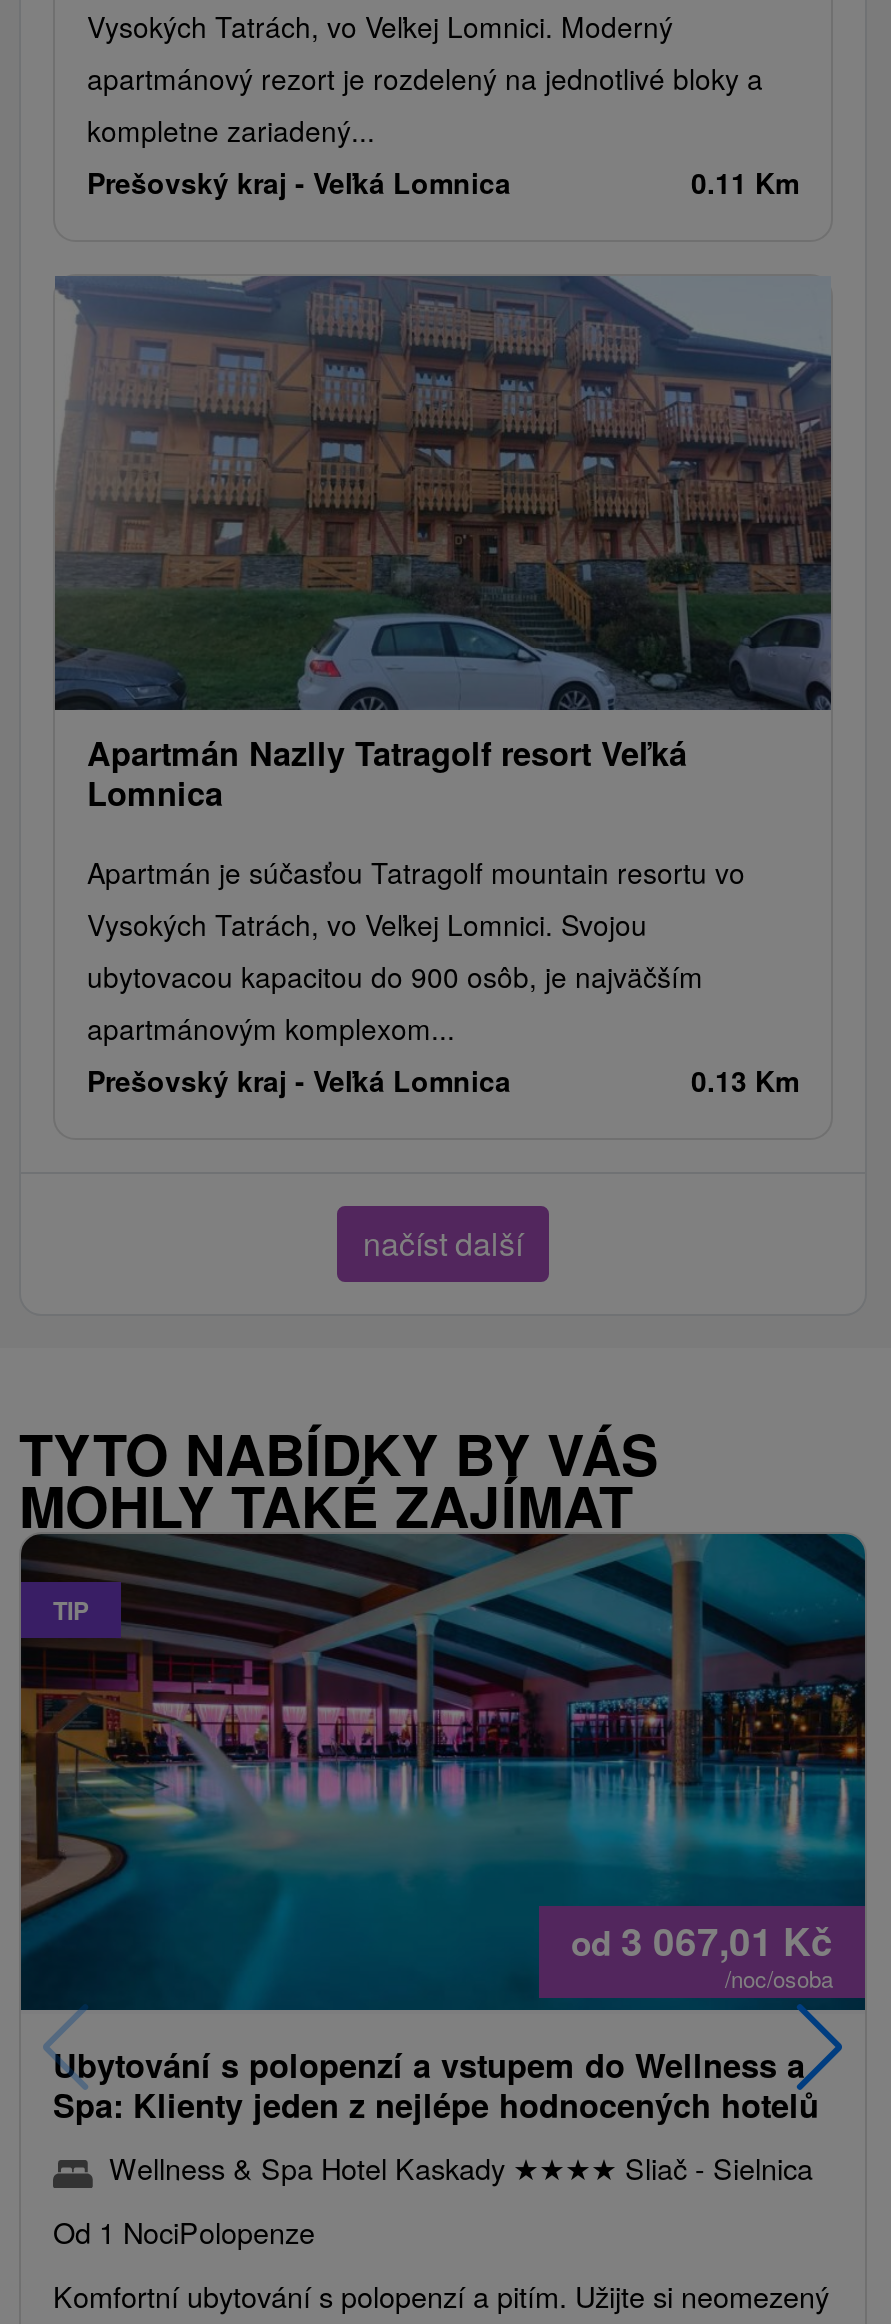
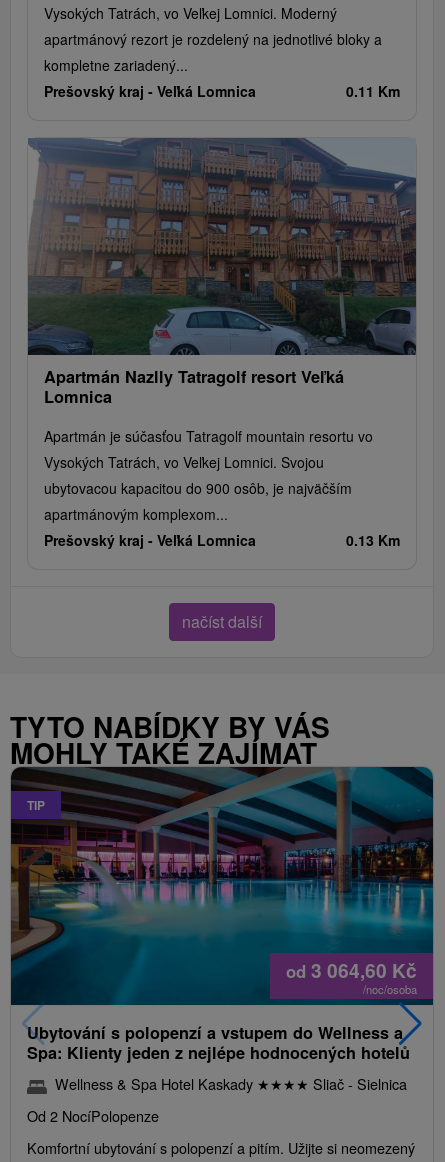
[571,1913,833,1969] od 3 067,01 Kč -> [286,956,417,984] od 3 064,60 Kč
[53,2211,315,2253] Od 1 NociPolopenze -> [27,1105,159,1126] Od 2 NocíPolopenze

